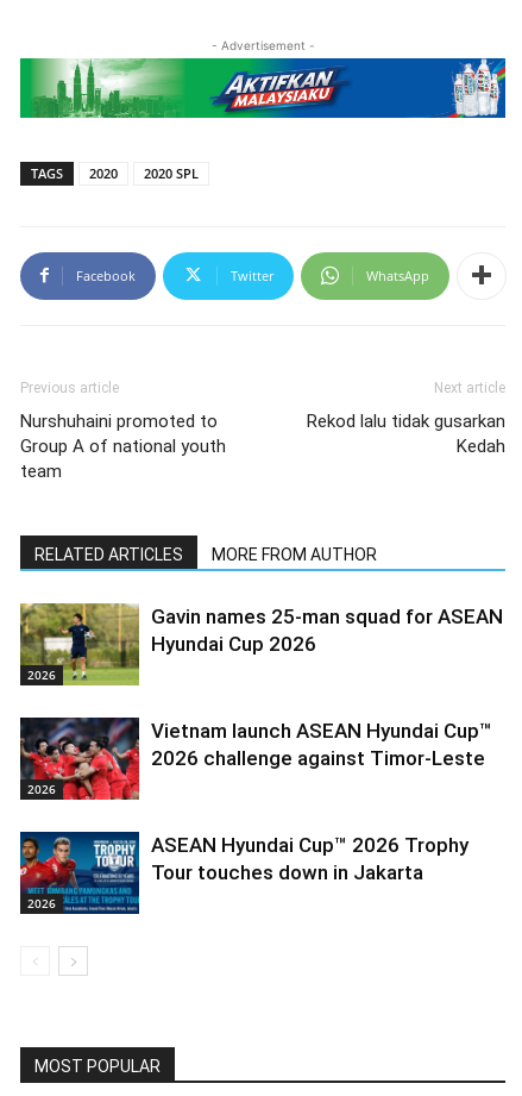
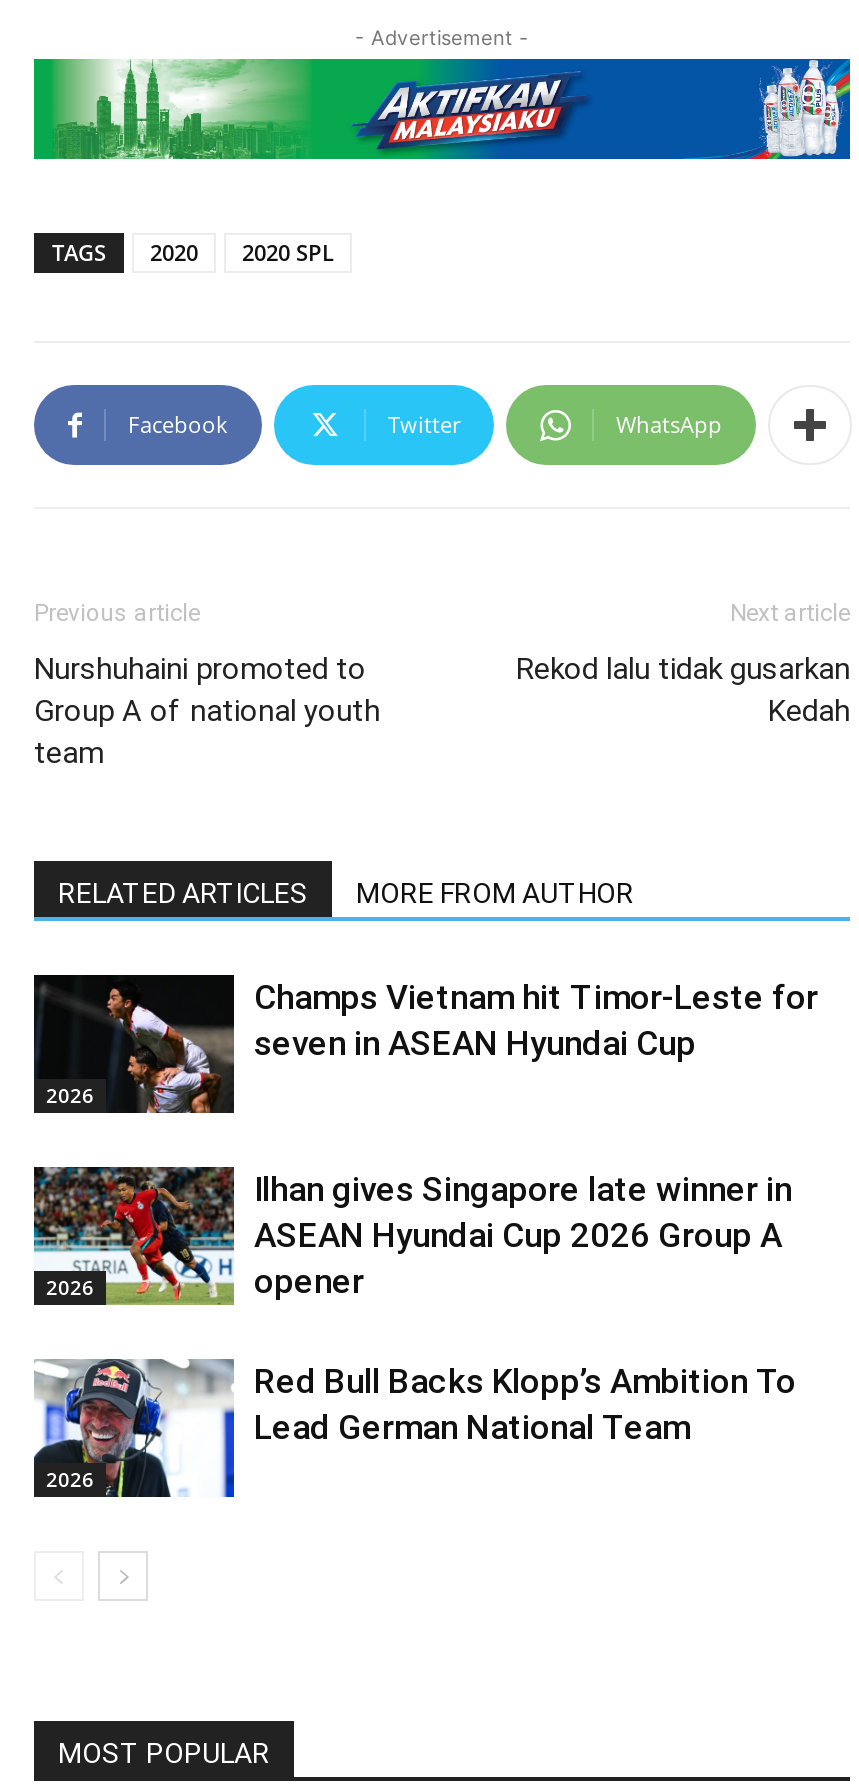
[19,602,503,685] [image] | Gavin names 25-man squad for ASEAN | Hyundai Cup 2026 -> [32,972,818,1114] [image] | Champs Vietnam hit Timor-Leste for | seven in ASEAN Hyundai Cup
[19,716,492,801] [image] | Vietnam launch ASEAN Hyundai Cup™ | 2026 challenge against Timor-Leste -> [32,1164,792,1306] [image] | Ilhan gives Singapore late winner in | ASEAN Hyundai Cup 2026 Group A | opener
[19,831,468,915] [image] | ASEAN Hyundai Cup™ 2026 Trophy | Tour touches down in Jakarta -> [34,1358,796,1500] [image] | Red Bull Backs Klopp’s Ambition To | Lead German National Team

